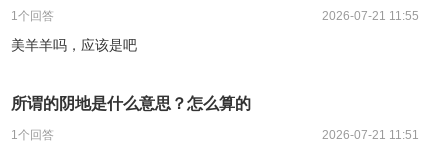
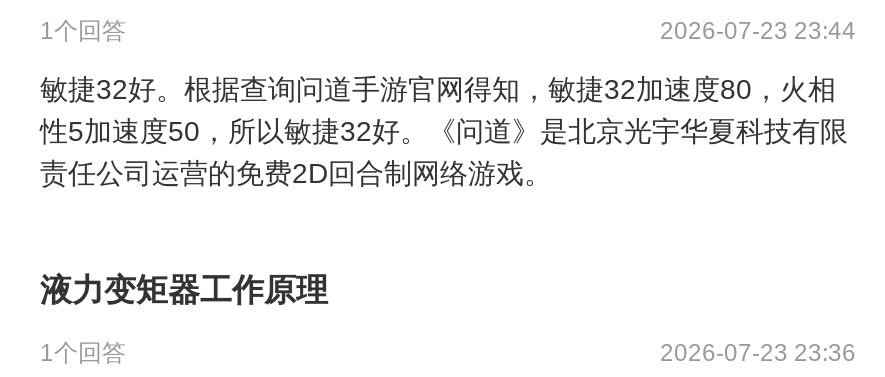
[322,9,419,23] 2026-07-21 11:55 -> [660,17,856,45] 2026-07-23 23:44
[11,37,137,53] 美羊羊吗，应该是吧 -> [40,73,848,189] 敏捷32好。根据查询问道手游官网得知，敏捷32加速度80，火相 | 性5加速度50，所以敏捷32好。《问道》是北京光宇华夏科技有限 | 责任公司运营的免费2D回合制网络游戏。
[11,95,251,112] 所谓的阴地是什么意思？怎么算的 -> [40,273,328,307] 液力变矩器工作原理
[322,128,419,142] 2026-07-21 11:51 -> [660,339,856,367] 2026-07-23 23:36

